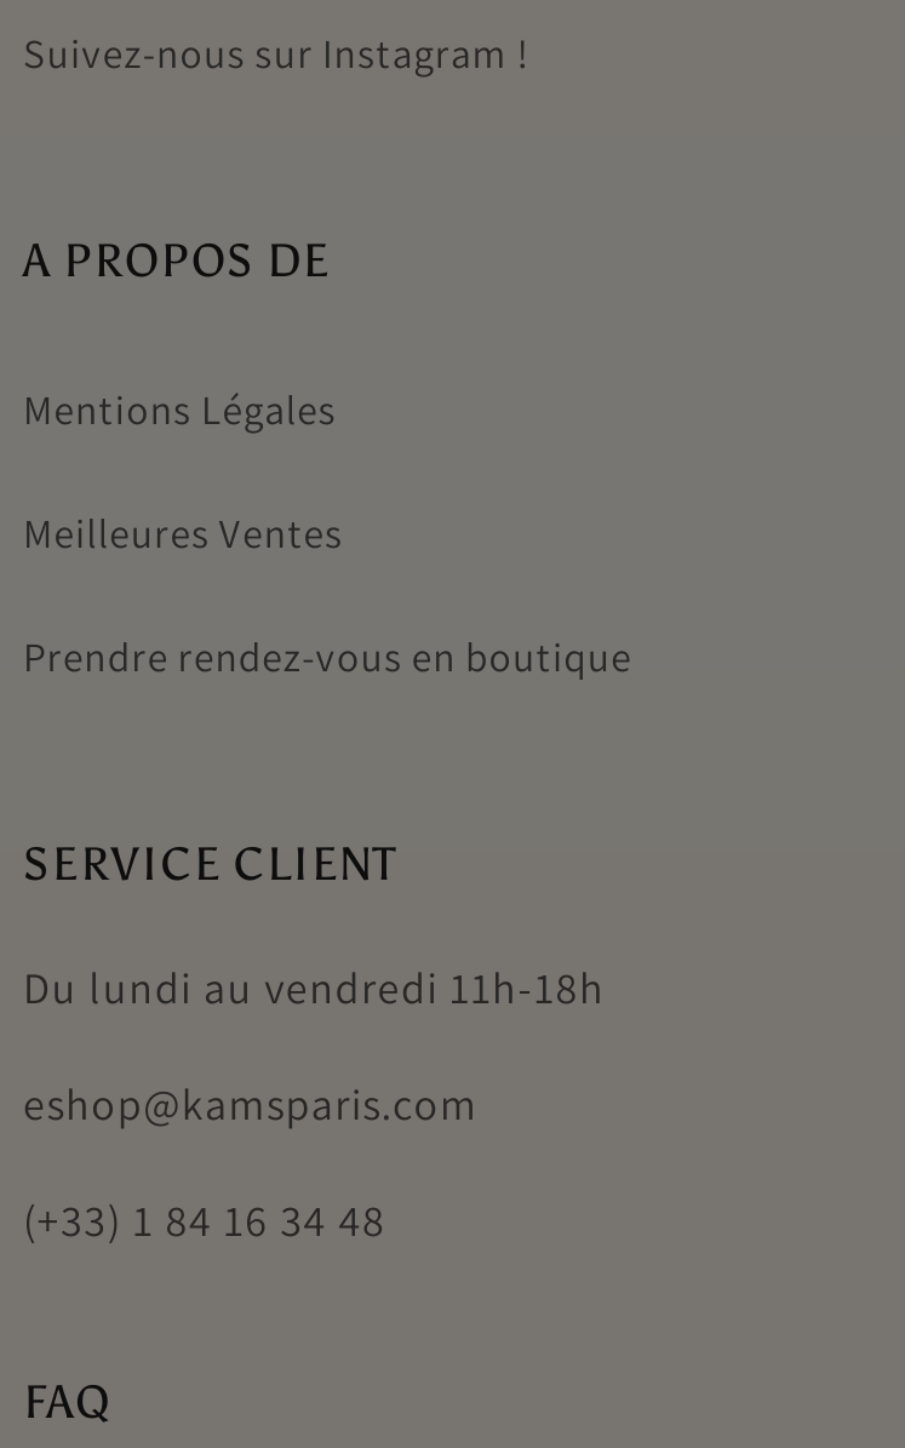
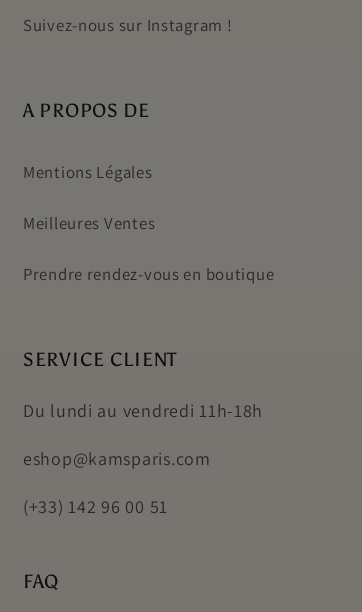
[23,1191,386,1247] (+33) 1 84 16 34 48 -> [23,495,168,518] (+33) 142 96 00 51

